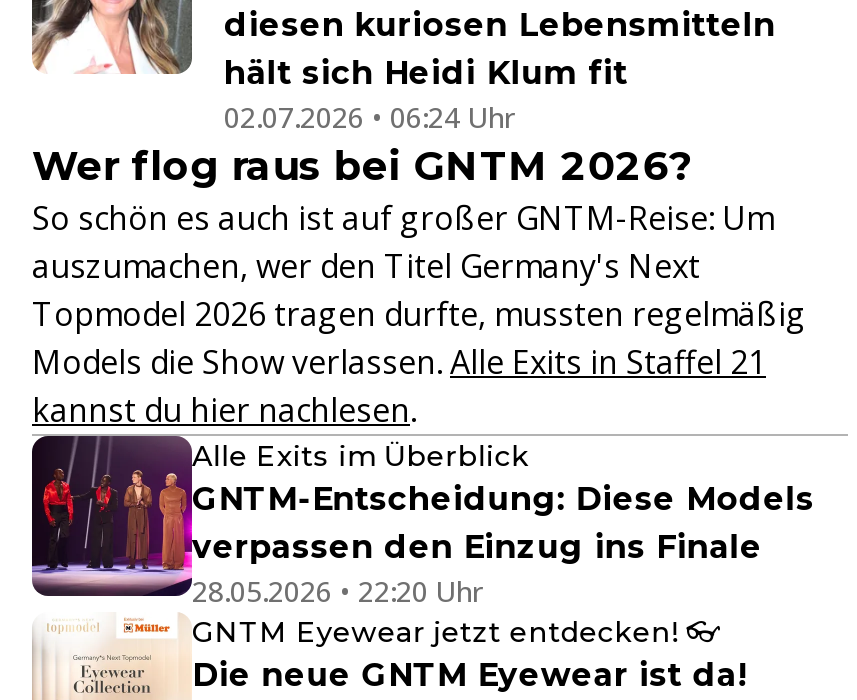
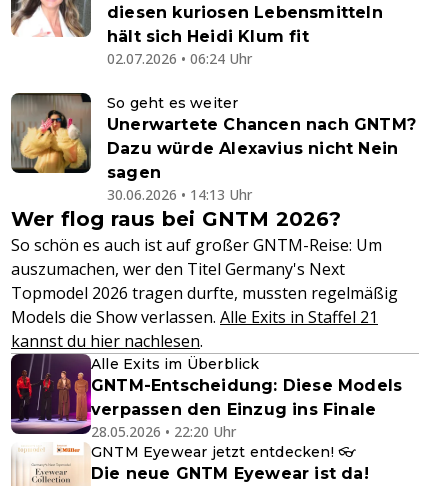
none -> [10,92,416,204] [image] | So geht es weiter | Unerwartete Chancen nach GNTM? | Dazu würde Alexavius nicht Nein | sagen | 30.06.2026 • 14:13 Uhr

